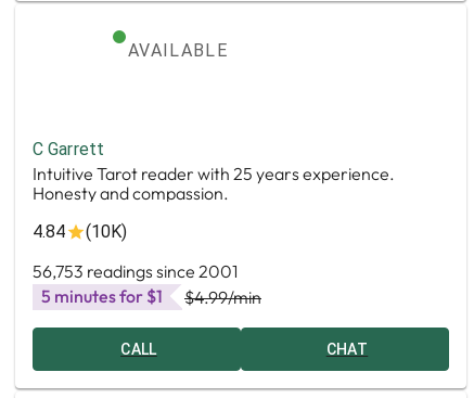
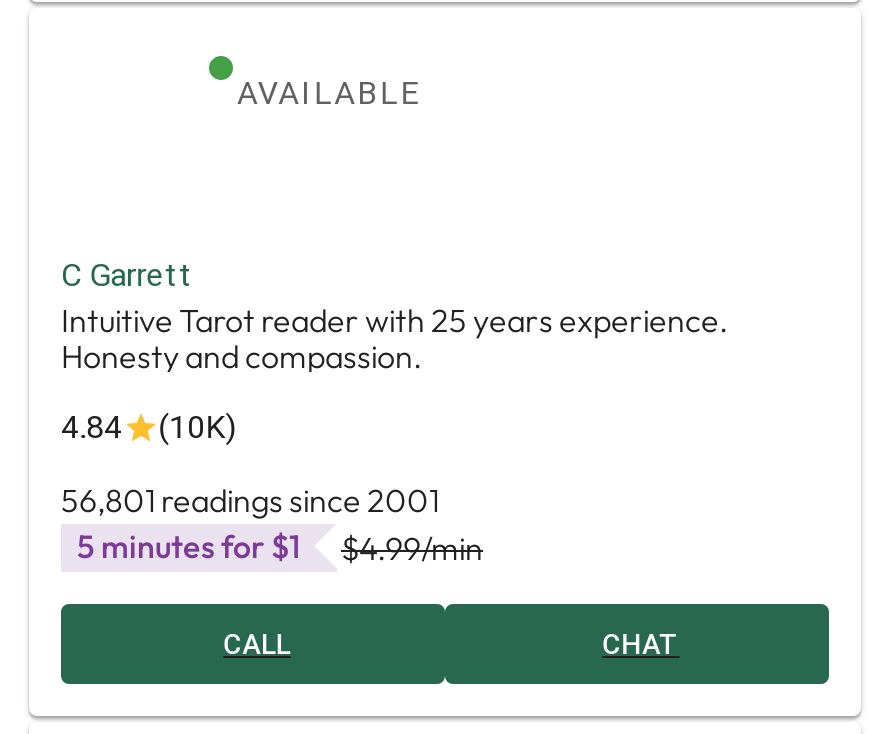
[33,260,238,282] 56,753 readings since 2001 -> [61,480,439,520] 56,801 readings since 2001

